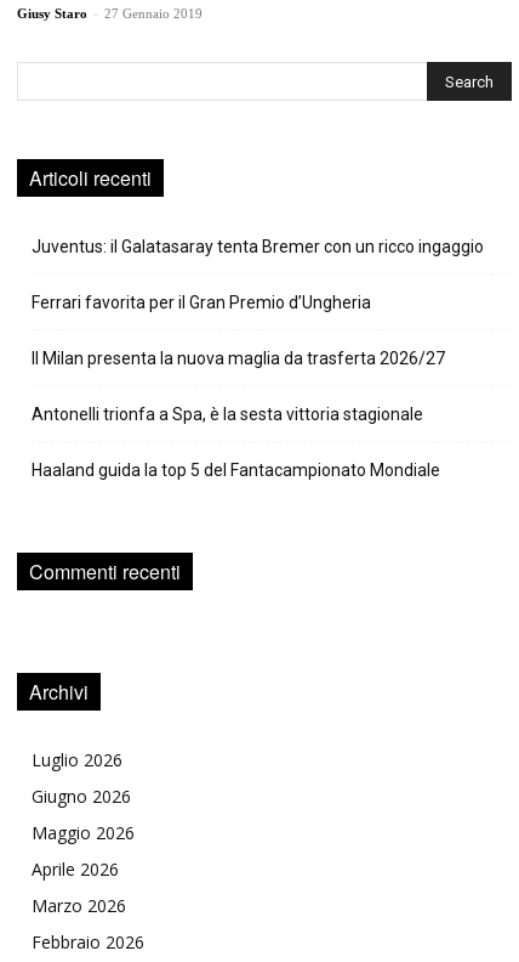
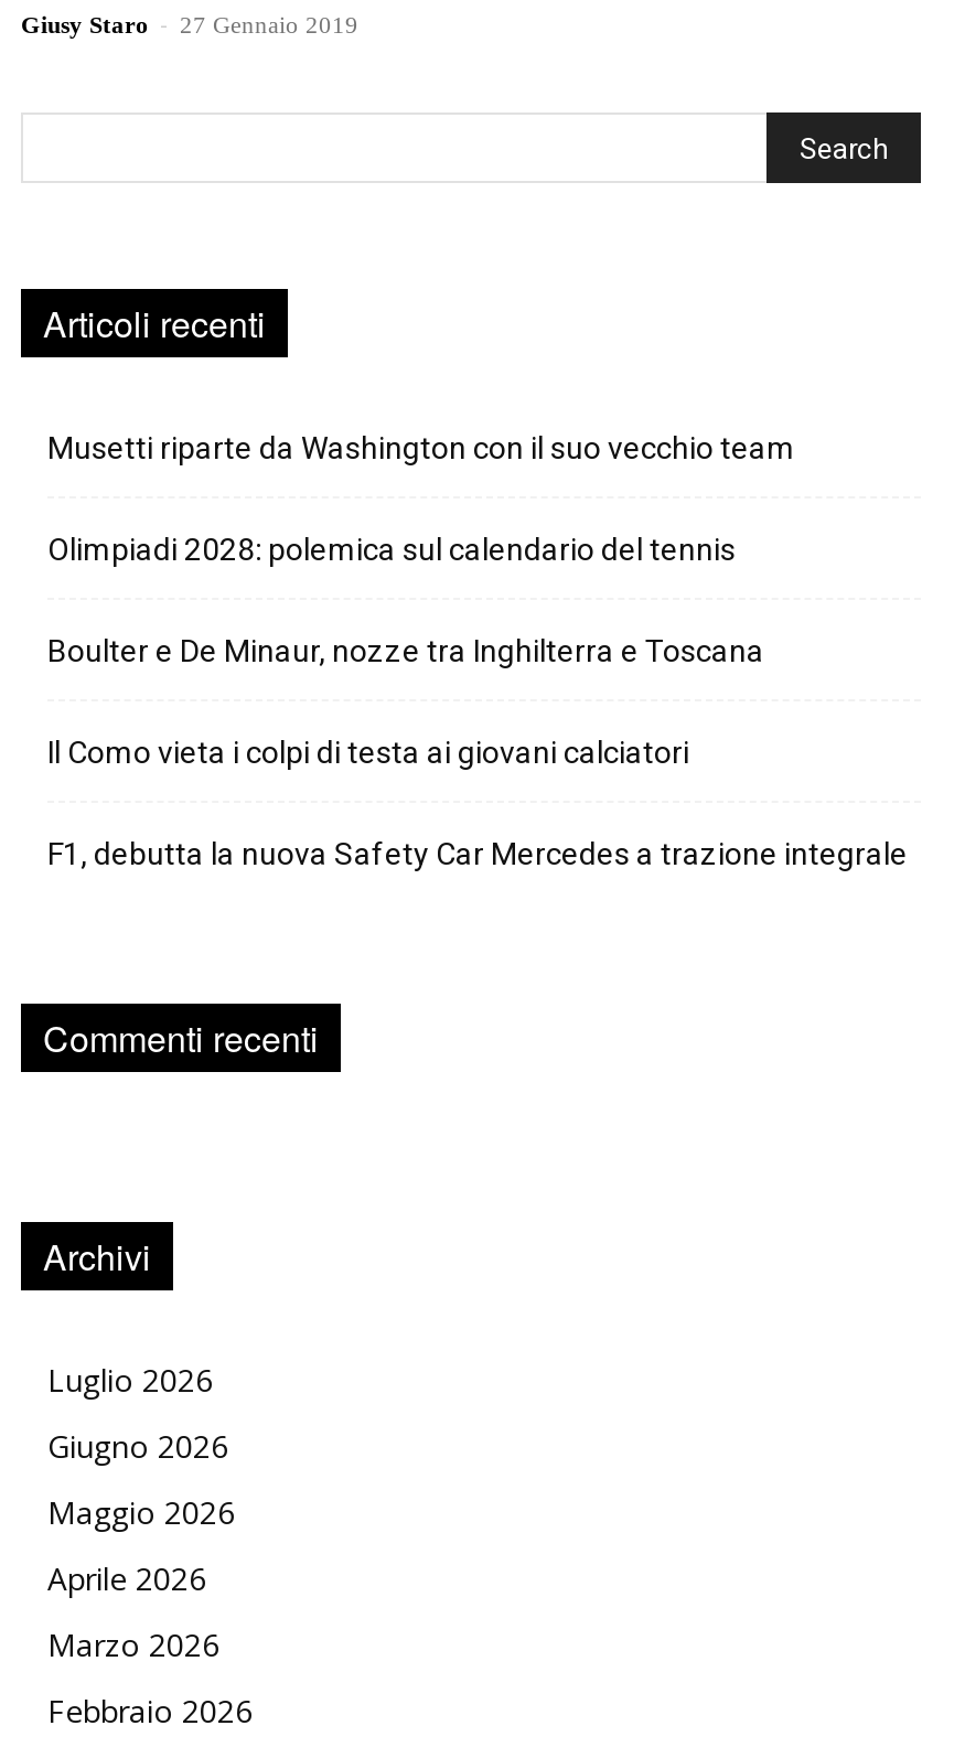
[32,237,484,256] Juventus: il Galatasaray tenta Bremer con un ricco ingaggio -> [47,430,795,465] Musetti riparte da Washington con il suo vecchio team
[32,293,371,312] Ferrari favorita per il Gran Premio d’Ungheria -> [47,531,736,567] Olimpiadi 2028: polemica sul calendario del tennis
[32,348,445,368] Il Milan presenta la nuova maglia da trasferta 2026/27 -> [47,633,764,668] Boulter e De Minaur, nozze tra Inghilterra e Toscana
[32,404,423,424] Antonelli trionfa a Spa, è la sesta vittoria stagionale -> [47,734,689,770] Il Como vieta i colpi di testa ai giovani calciatori
[32,460,440,480] Haaland guida la top 5 del Fantacampionato Mondiale -> [47,836,908,871] F1, debutta la nuova Safety Car Mercedes a trazione integrale

